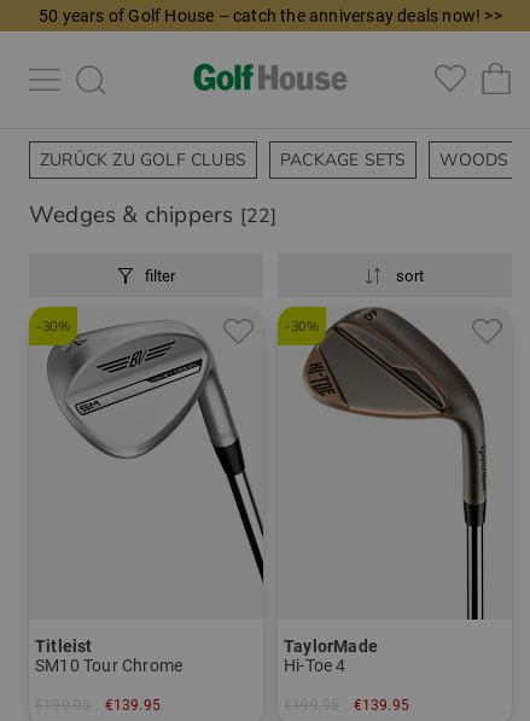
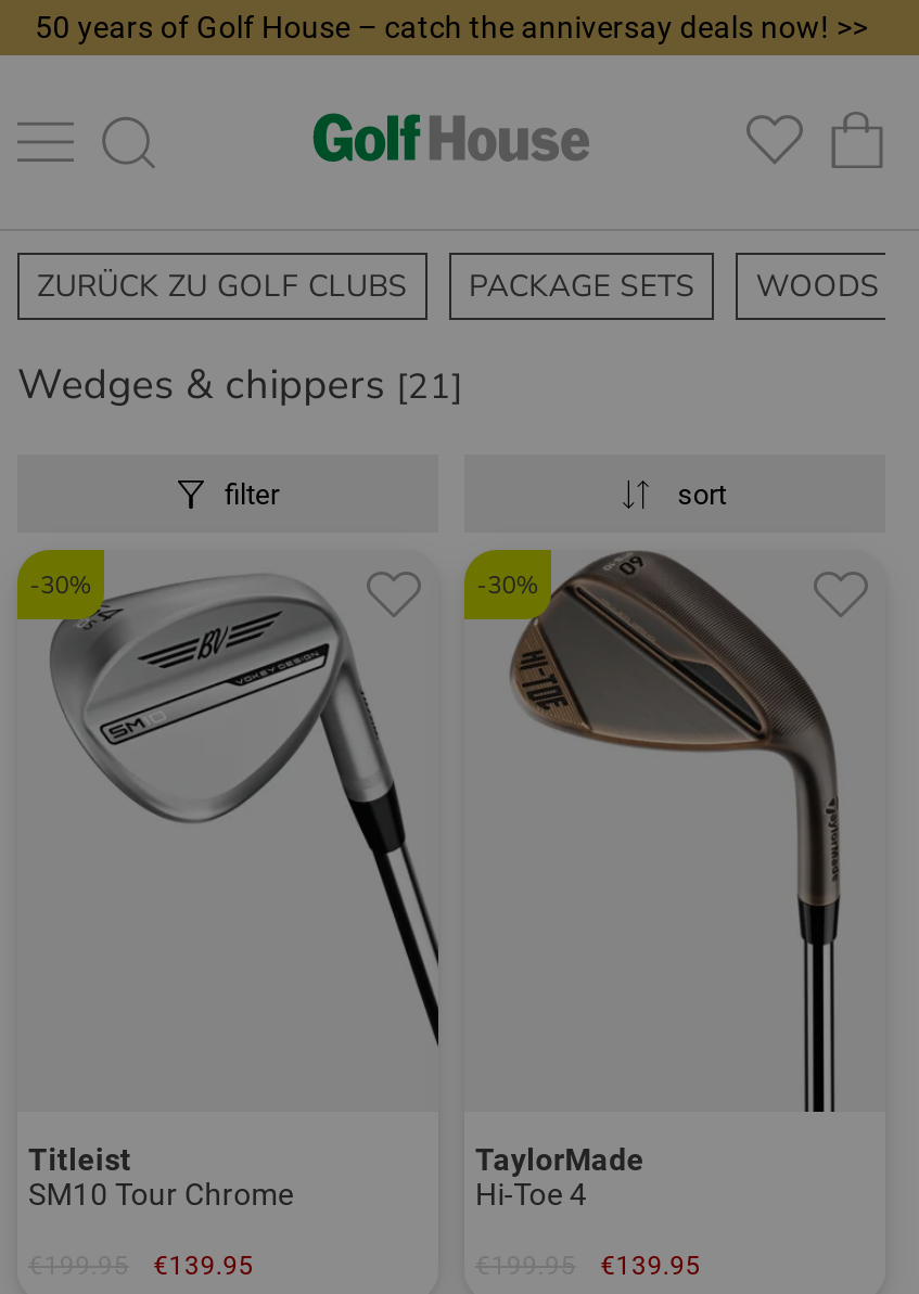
[29,199,277,231] Wedges & chippers [22] -> [17,357,463,413] Wedges & chippers [21]

